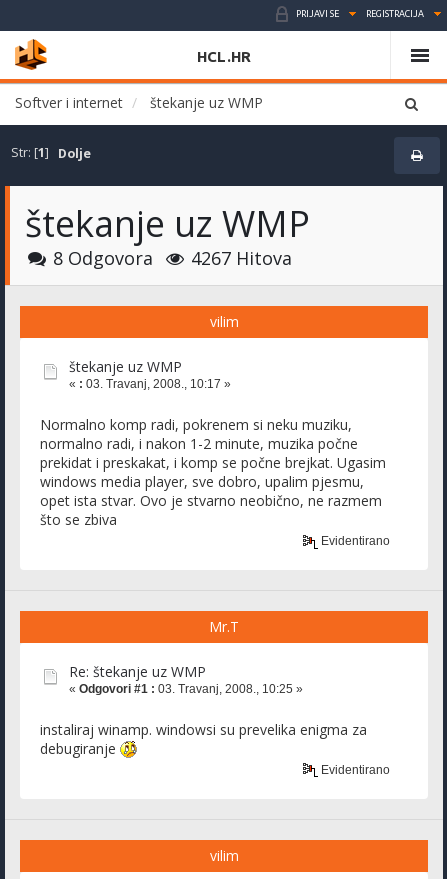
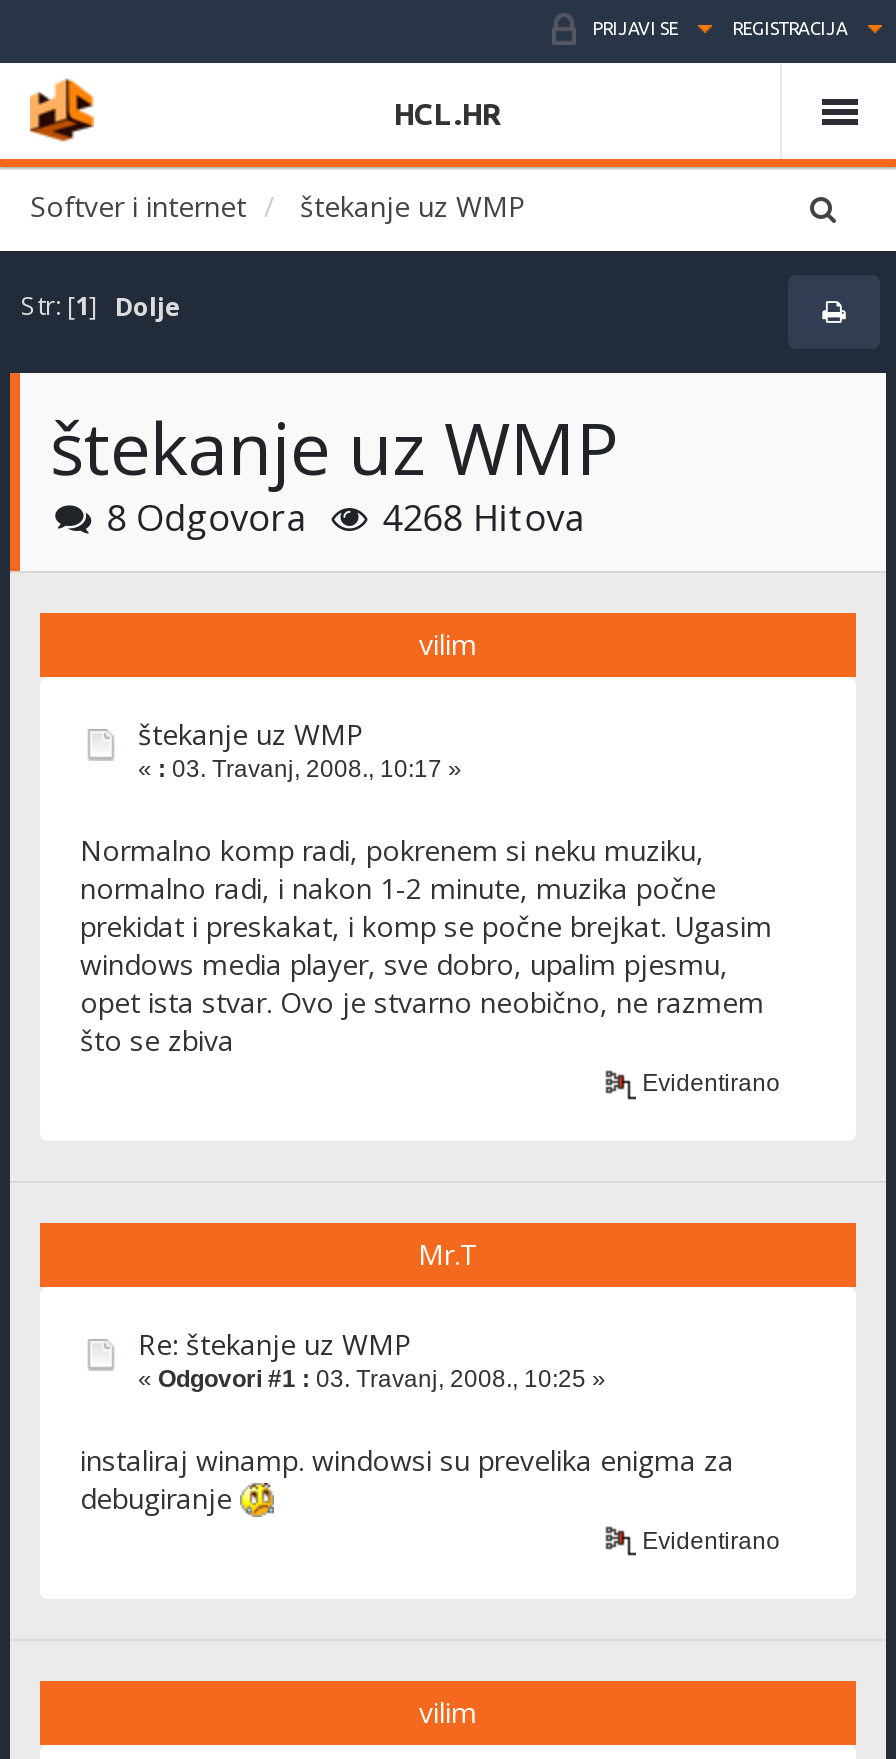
[53,246,292,270] 8 Odgovora 4267 Hitova -> [106,493,585,541] 8 Odgovora 4268 Hitova

